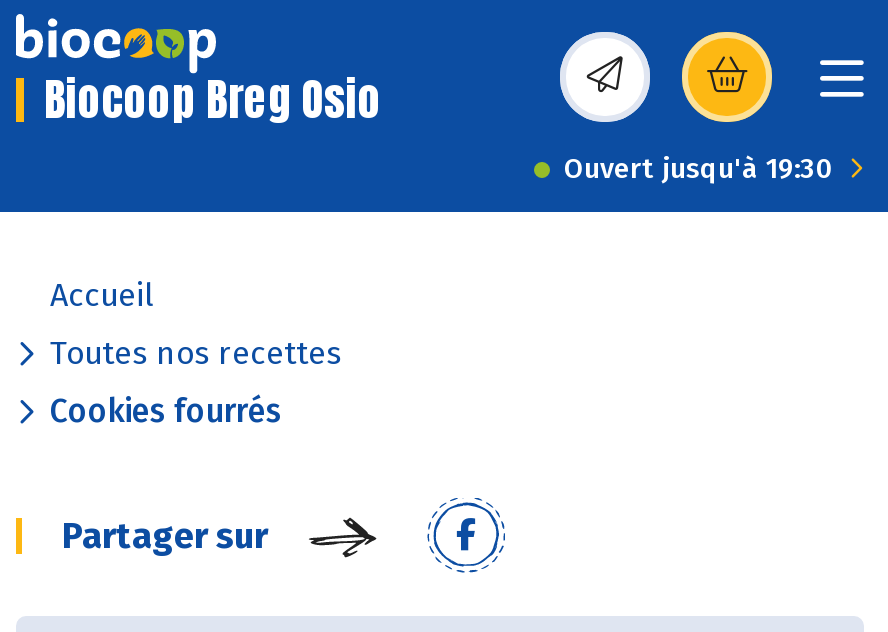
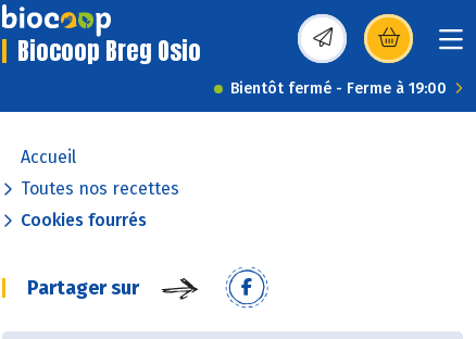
[564,152,834,186] Ouvert jusqu'à 19:30 -> [230,79,447,98] Bientôt fermé - Ferme à 19:00

